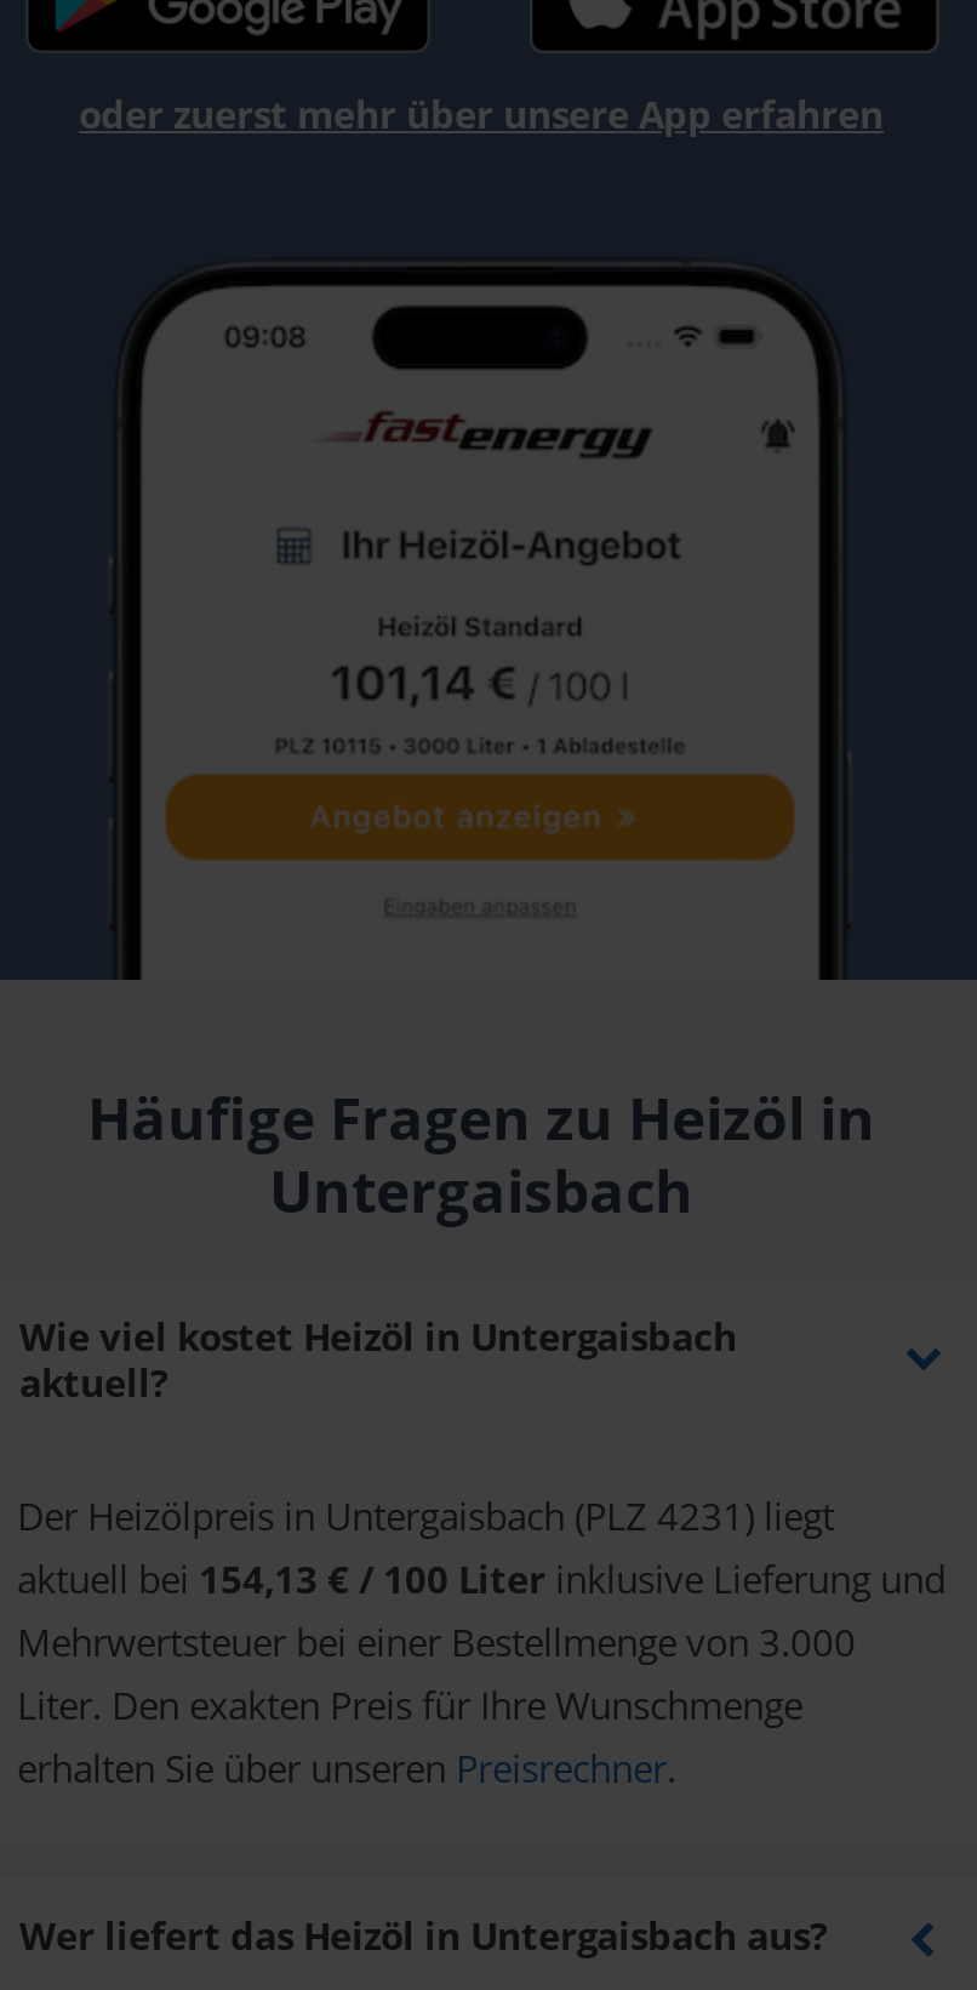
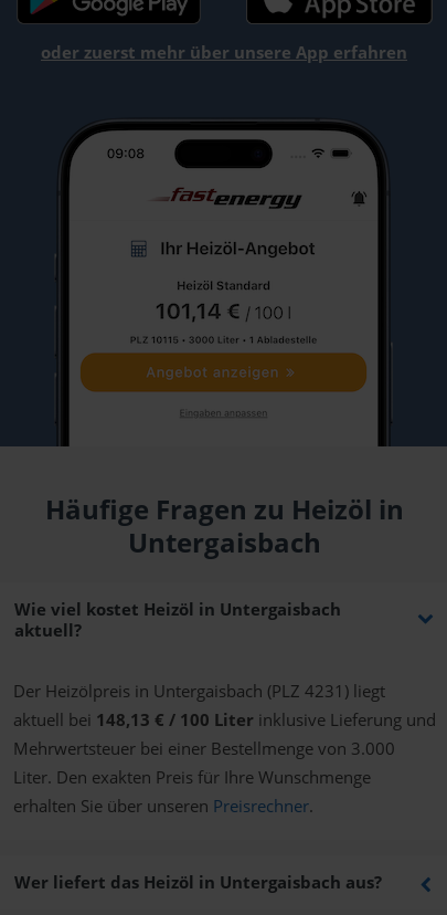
[17,1554,945,1605] aktuell bei 154,13 € / 100 Liter inklusive Lieferung und -> [13,708,435,731] aktuell bei 148,13 € / 100 Liter inklusive Lieferung und

